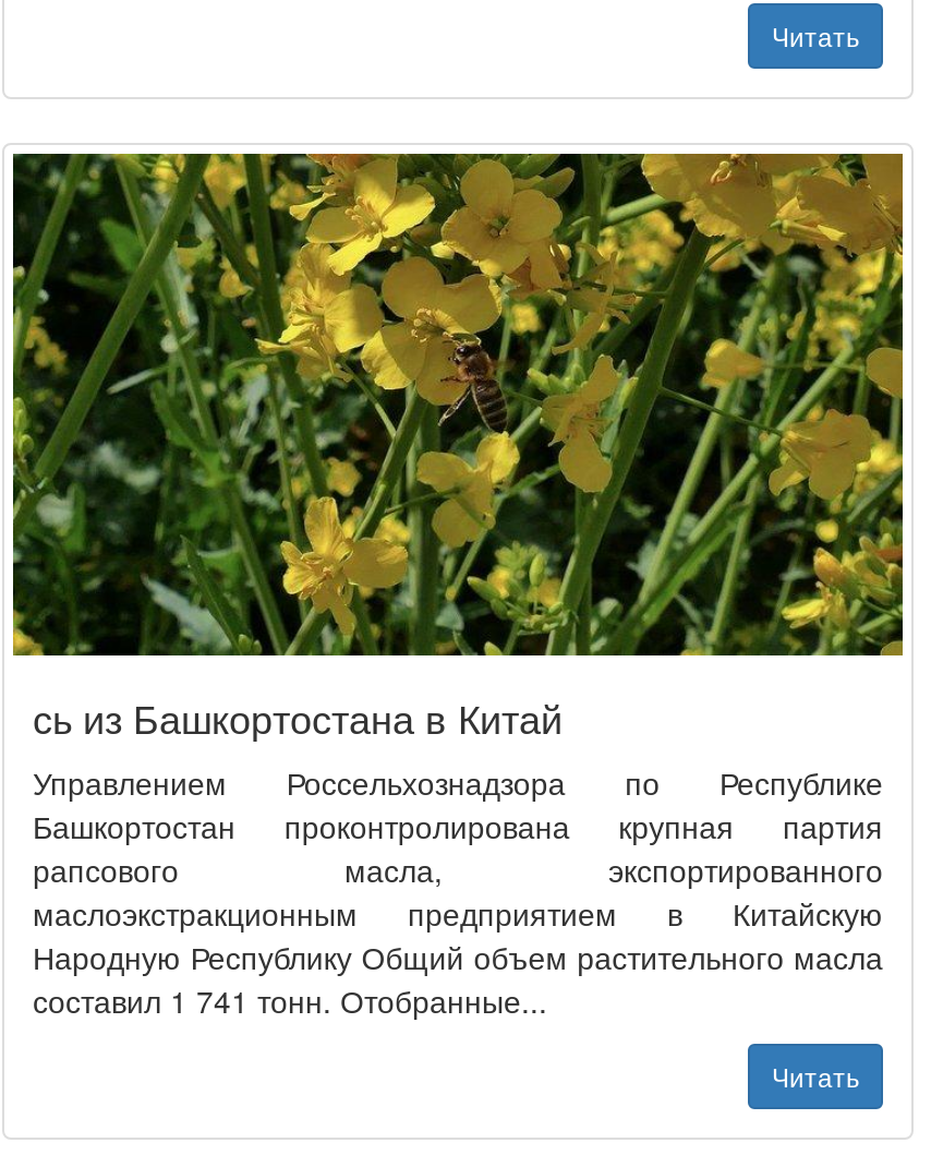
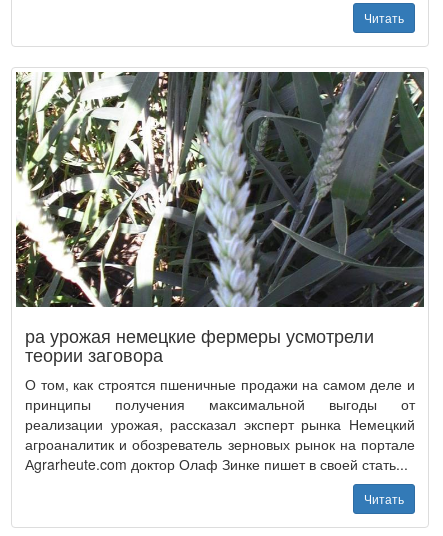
[11,152,905,1021] [image] | сь из Башкортостана в Китай | Управлением Россельхознадзора по Республике | Башкортостан проконтролирована крупная партия | рапсового масла, экспортированного | маслоэкстракционным предприятием в Китайскую | Народную Республику Общий объем растительного масла | составил 1 741 тонн. Отобранные... -> [15,71,425,474] [image] | ра урожая немецкие фермеры усмотрели | теории заговора | О том, как строятся пшеничные продажи на самом деле и | принципы получения максимальной выгоды от | реализации урожая, рассказал эксперт рынка Немецкий | агроаналитик и обозреватель зерновых рынок на портале | Аgrarheute.com доктор Олаф Зинке пишет в своей стать...

